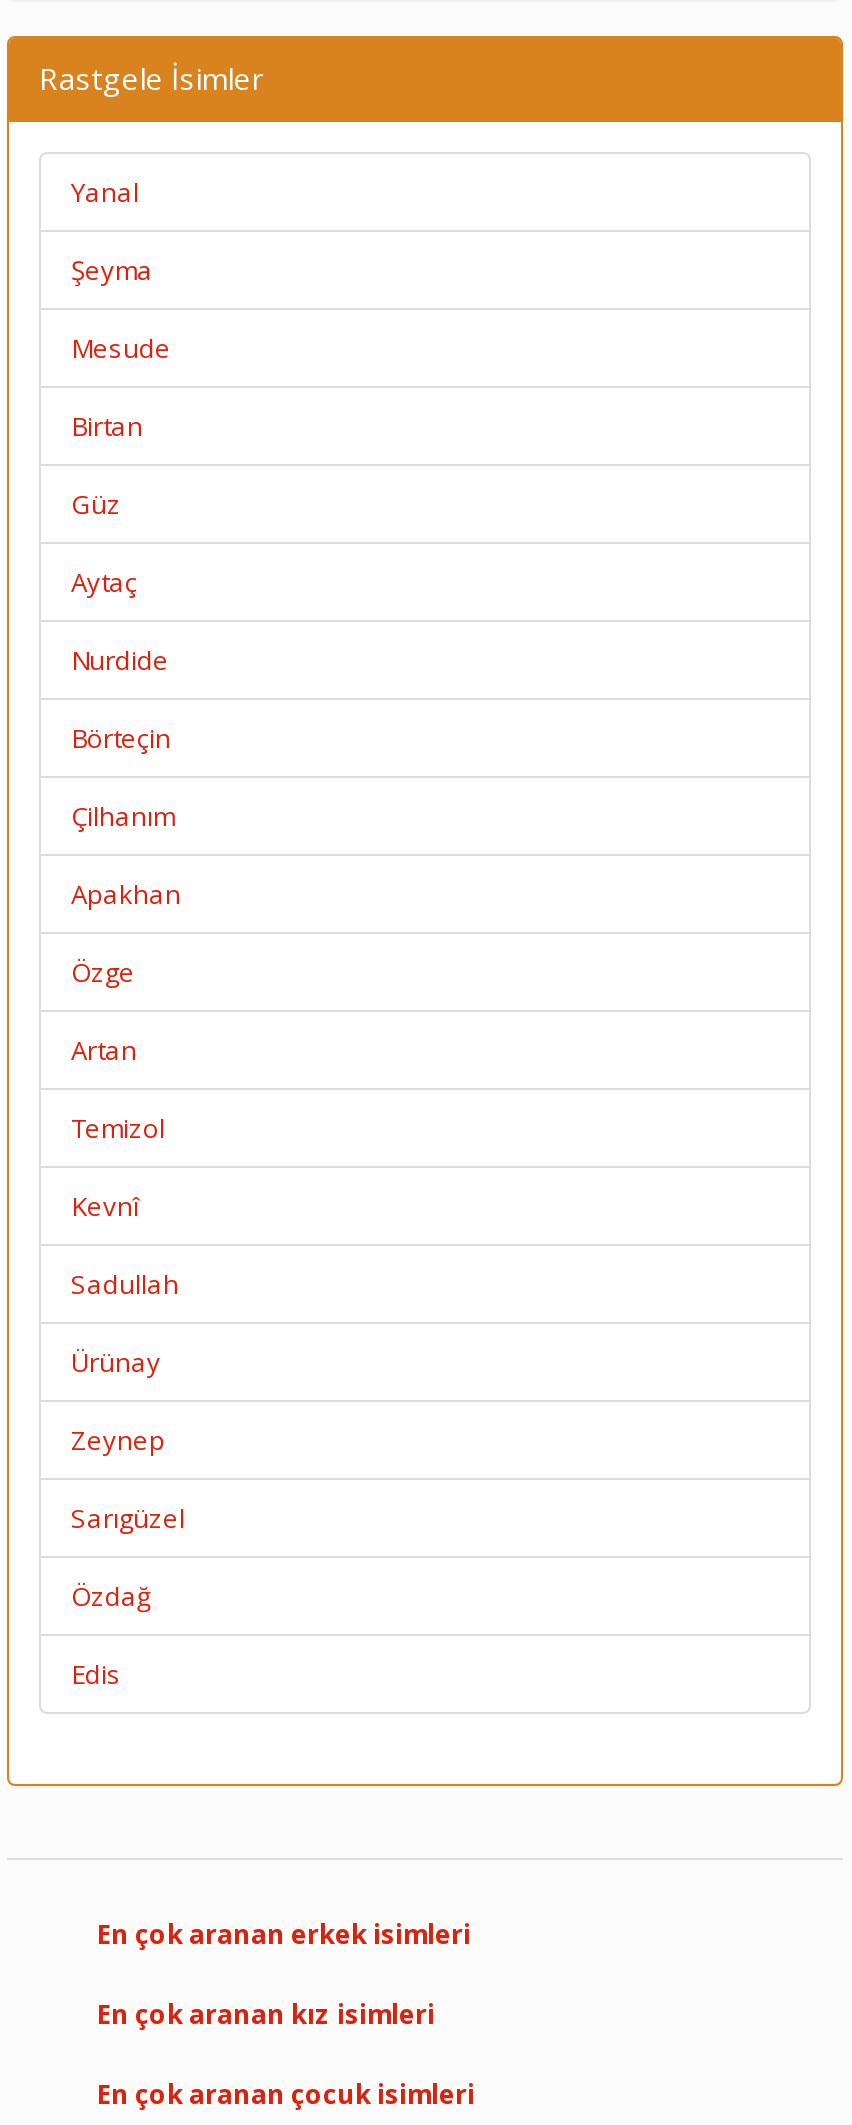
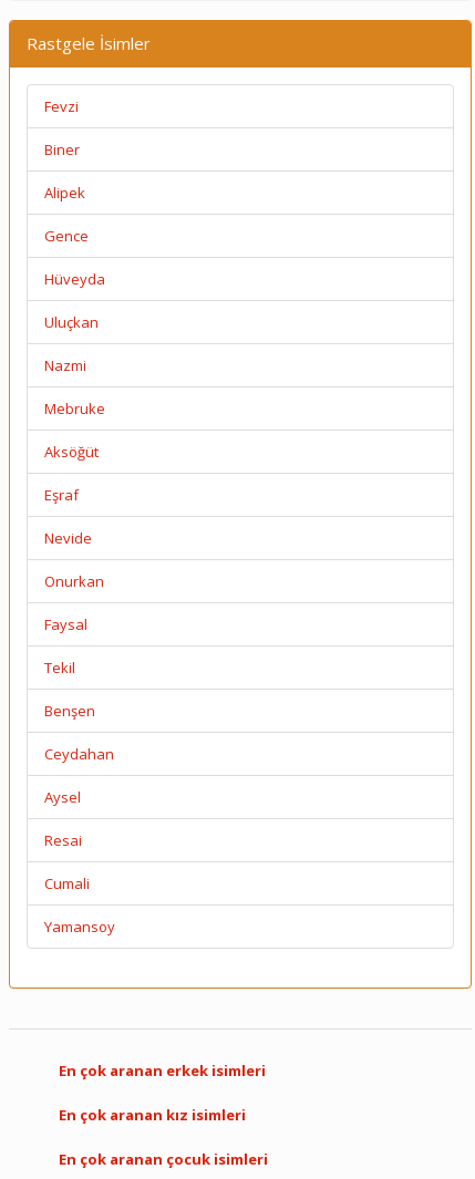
[71,174,139,210] Yanal -> [44,96,79,116] Fevzi
[71,252,153,288] Şeyma -> [44,139,80,159] Biner
[71,330,171,366] Mesude -> [44,183,85,203] Alipek
[71,408,143,444] Birtan -> [44,226,89,246] Gence
[71,486,121,522] Güz -> [44,269,105,289] Hüveyda
[71,564,137,600] Aytaç -> [44,312,99,332] Uluçkan
[71,642,169,678] Nurdide -> [44,355,86,375] Nazmi
[71,720,171,756] Börteçin -> [44,399,105,418] Mebruke
[71,798,175,834] Çilhanım -> [44,442,99,462] Aksöğüt
[71,876,181,912] Apakhan -> [44,485,79,505] Eşraf
[71,954,135,990] Özge -> [44,528,92,548] Nevide
[71,1032,137,1068] Artan -> [44,571,104,591] Onurkan
[71,1110,165,1146] Temizol -> [44,614,87,634] Faysal
[71,1188,139,1224] Kevnî -> [44,658,75,678] Tekil
[71,1266,179,1302] Sadullah -> [44,701,95,721] Benşen
[71,1344,161,1380] Ürünay -> [44,744,114,764] Ceydahan
[71,1422,165,1458] Zeynep -> [44,787,81,807] Aysel
[71,1500,185,1536] Sarıgüzel -> [44,830,82,850] Resai
[71,1578,151,1614] Özdağ -> [44,873,90,893] Cumali
[71,1656,121,1692] Edis -> [44,917,115,937] Yamansoy

